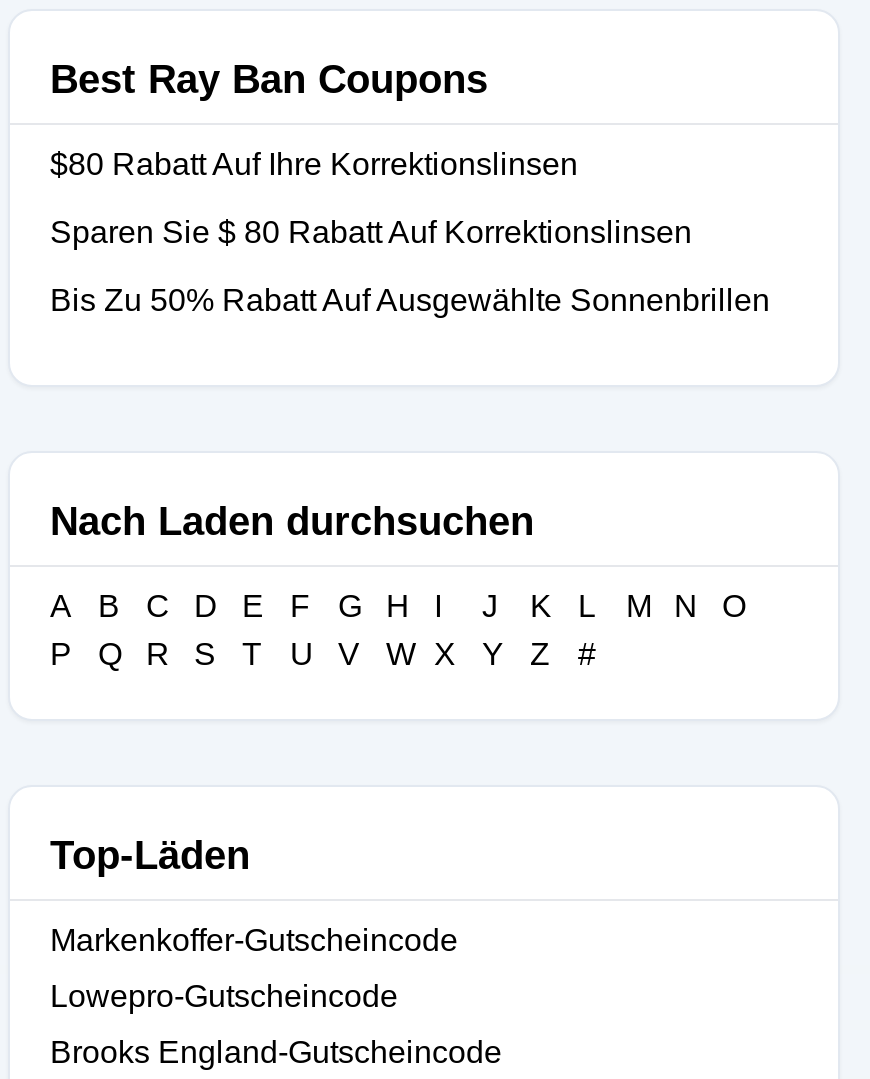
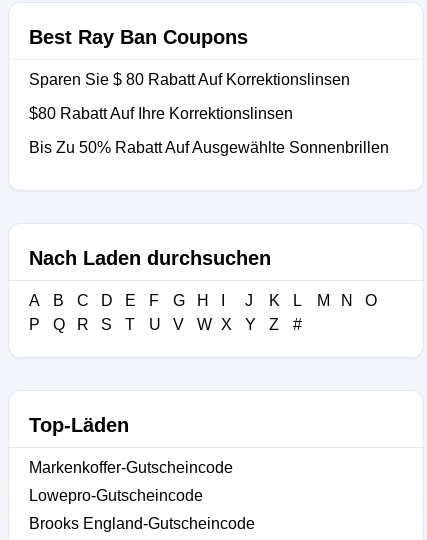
moved [50,147,578,181] -> [29,105,293,122]: $80 Rabatt Auf Ihre Korrektionslinsen
moved [50,215,692,249] -> [29,71,350,88]: Sparen Sie $ 80 Rabatt Auf Korrektionslinsen

